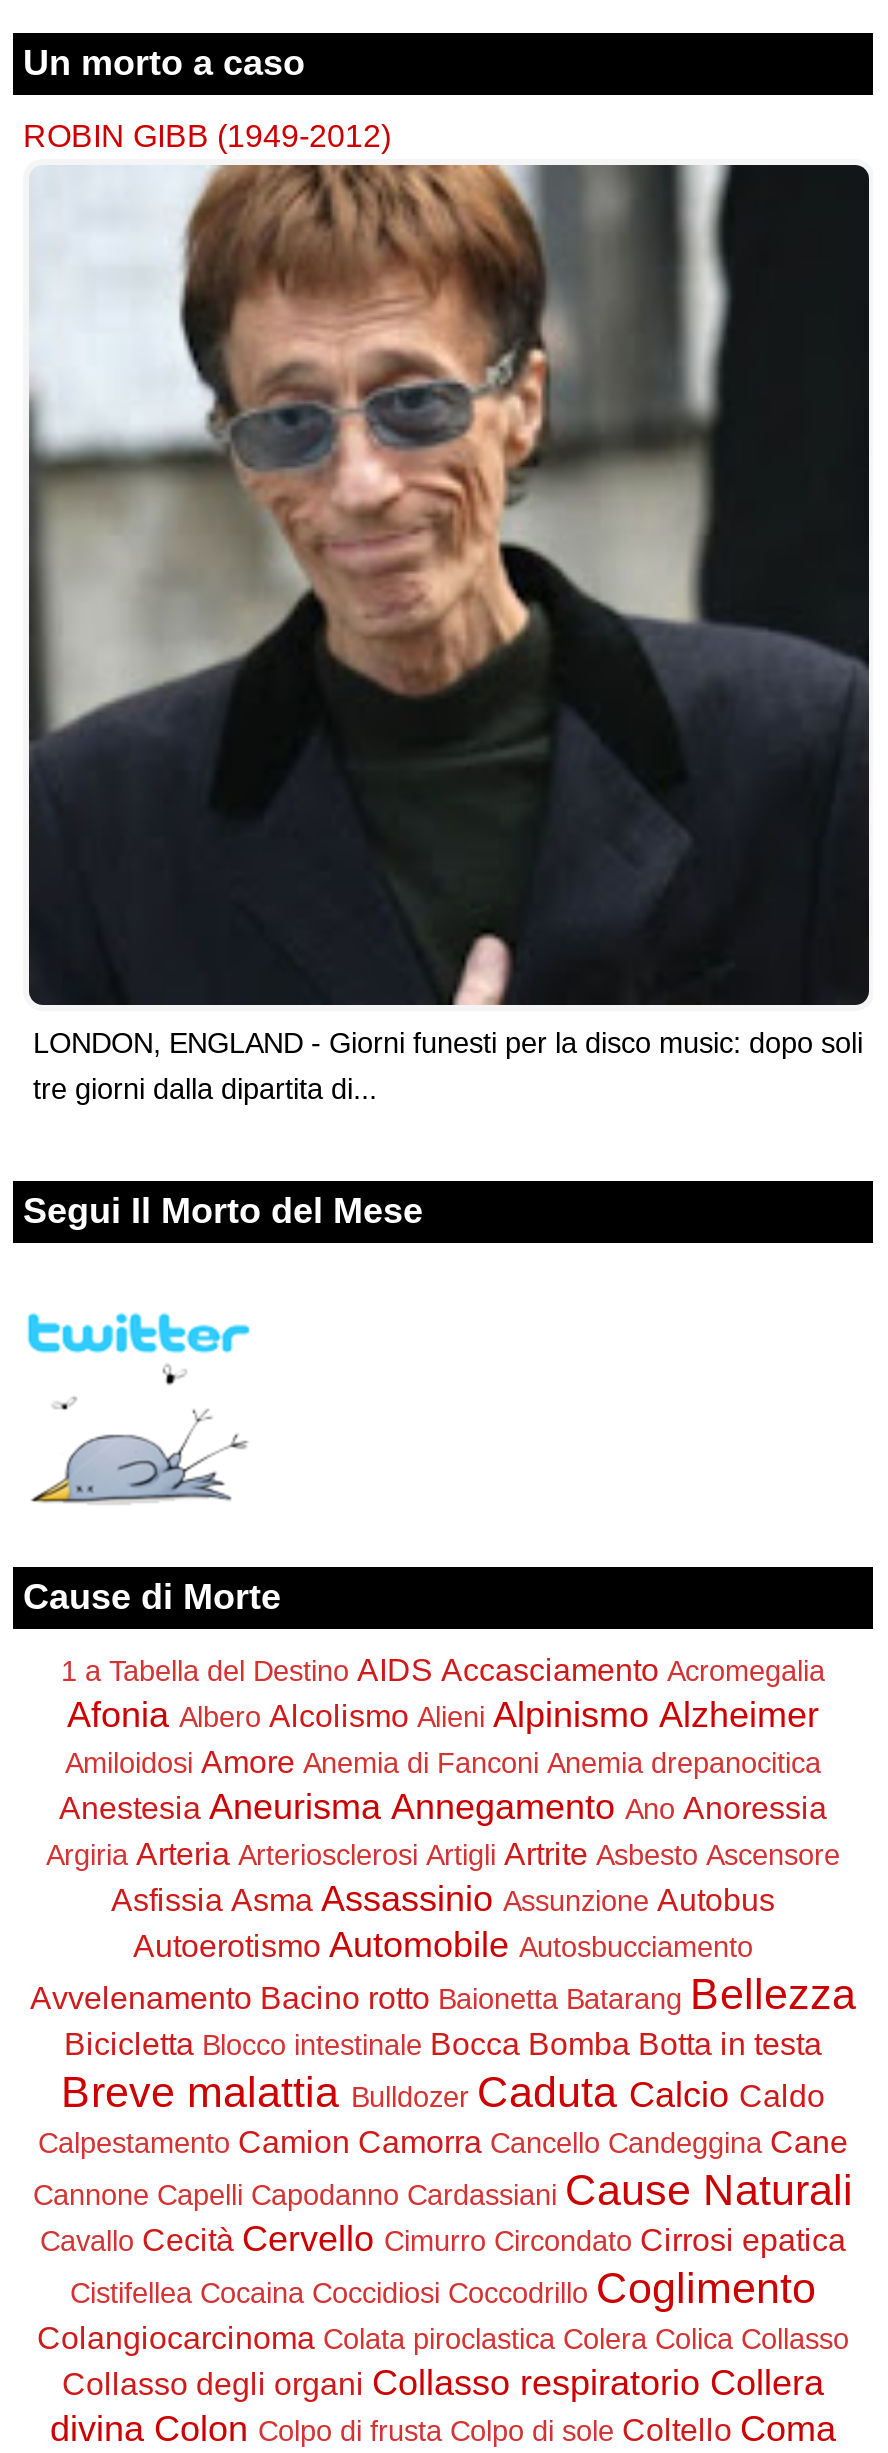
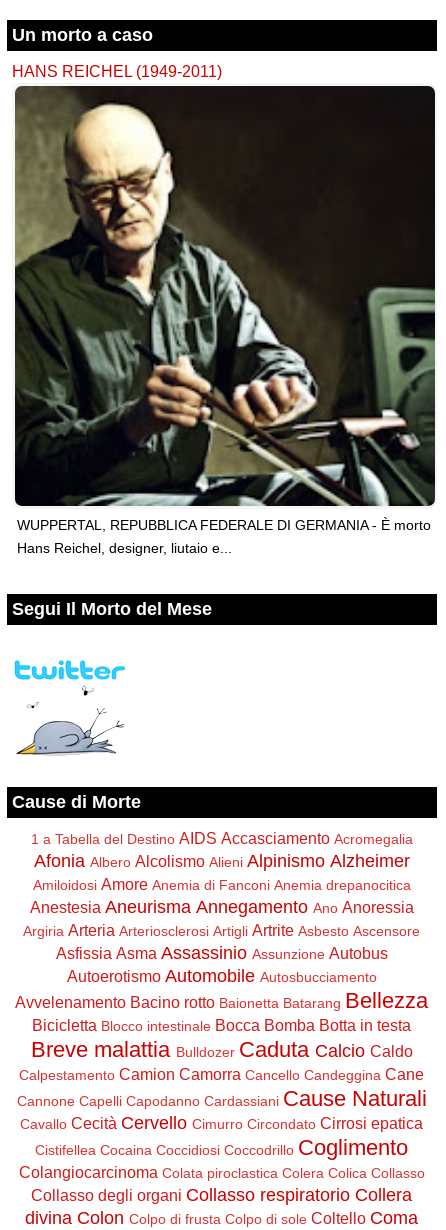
[23,118,391,154] ROBIN GIBB (1949-2012) -> [12,62,222,80] HANS REICHEL (1949-2011)
[29,163,869,1106] [image] | LONDON, ENGLAND - Giorni funesti per la disco music: dopo soli | tre giorni dalla dipartita di... -> [14,85,436,556] [image] | WUPPERTAL, REPUBBLICA FEDERALE DI GERMANIA - È morto | Hans Reichel, designer, liutaio e...

